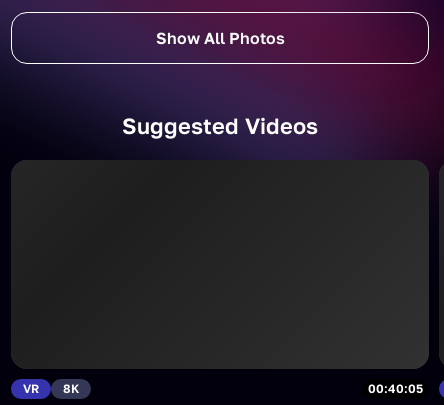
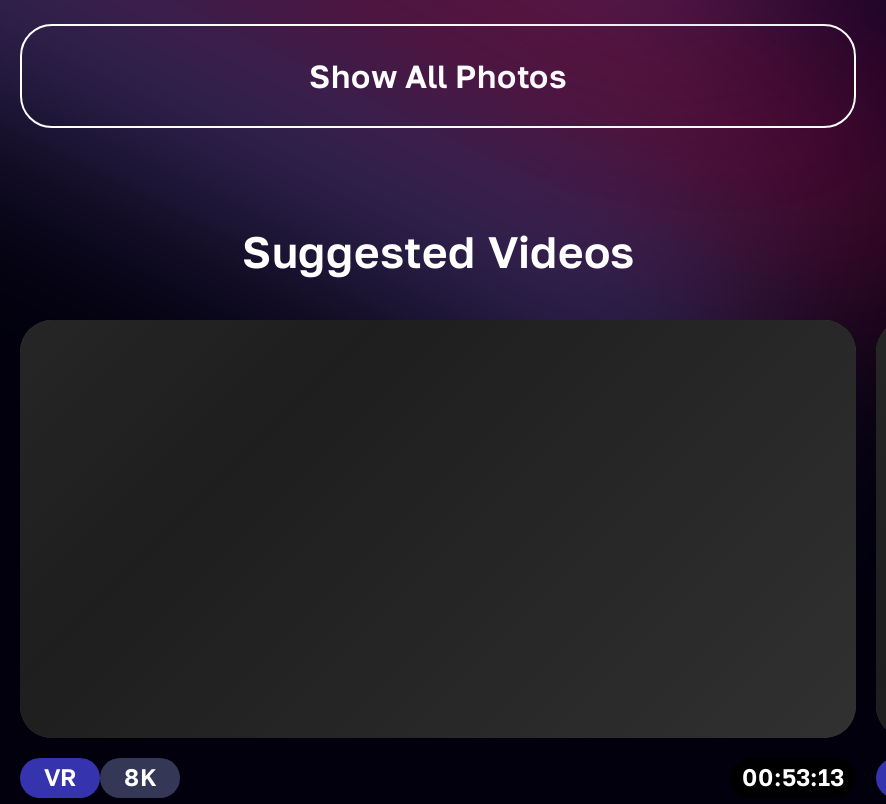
[368,381,423,396] 00:40:05 -> [742,762,844,792] 00:53:13

